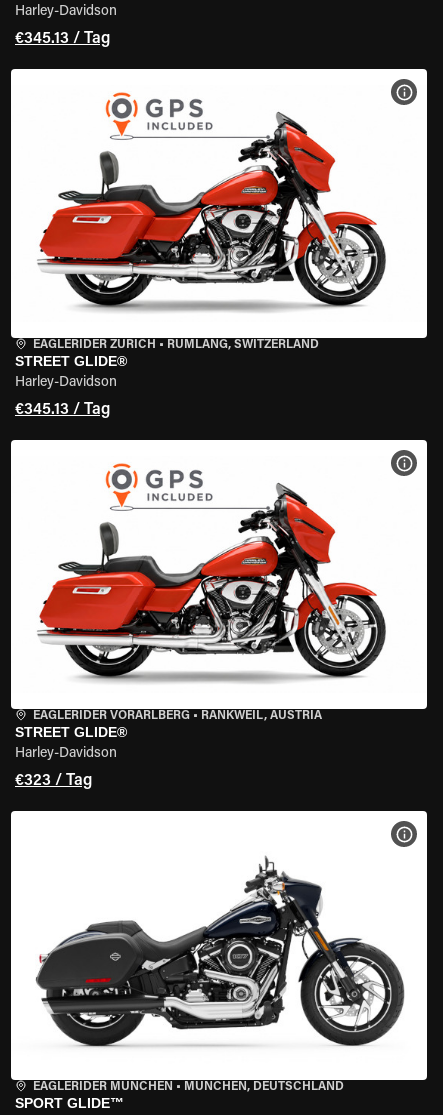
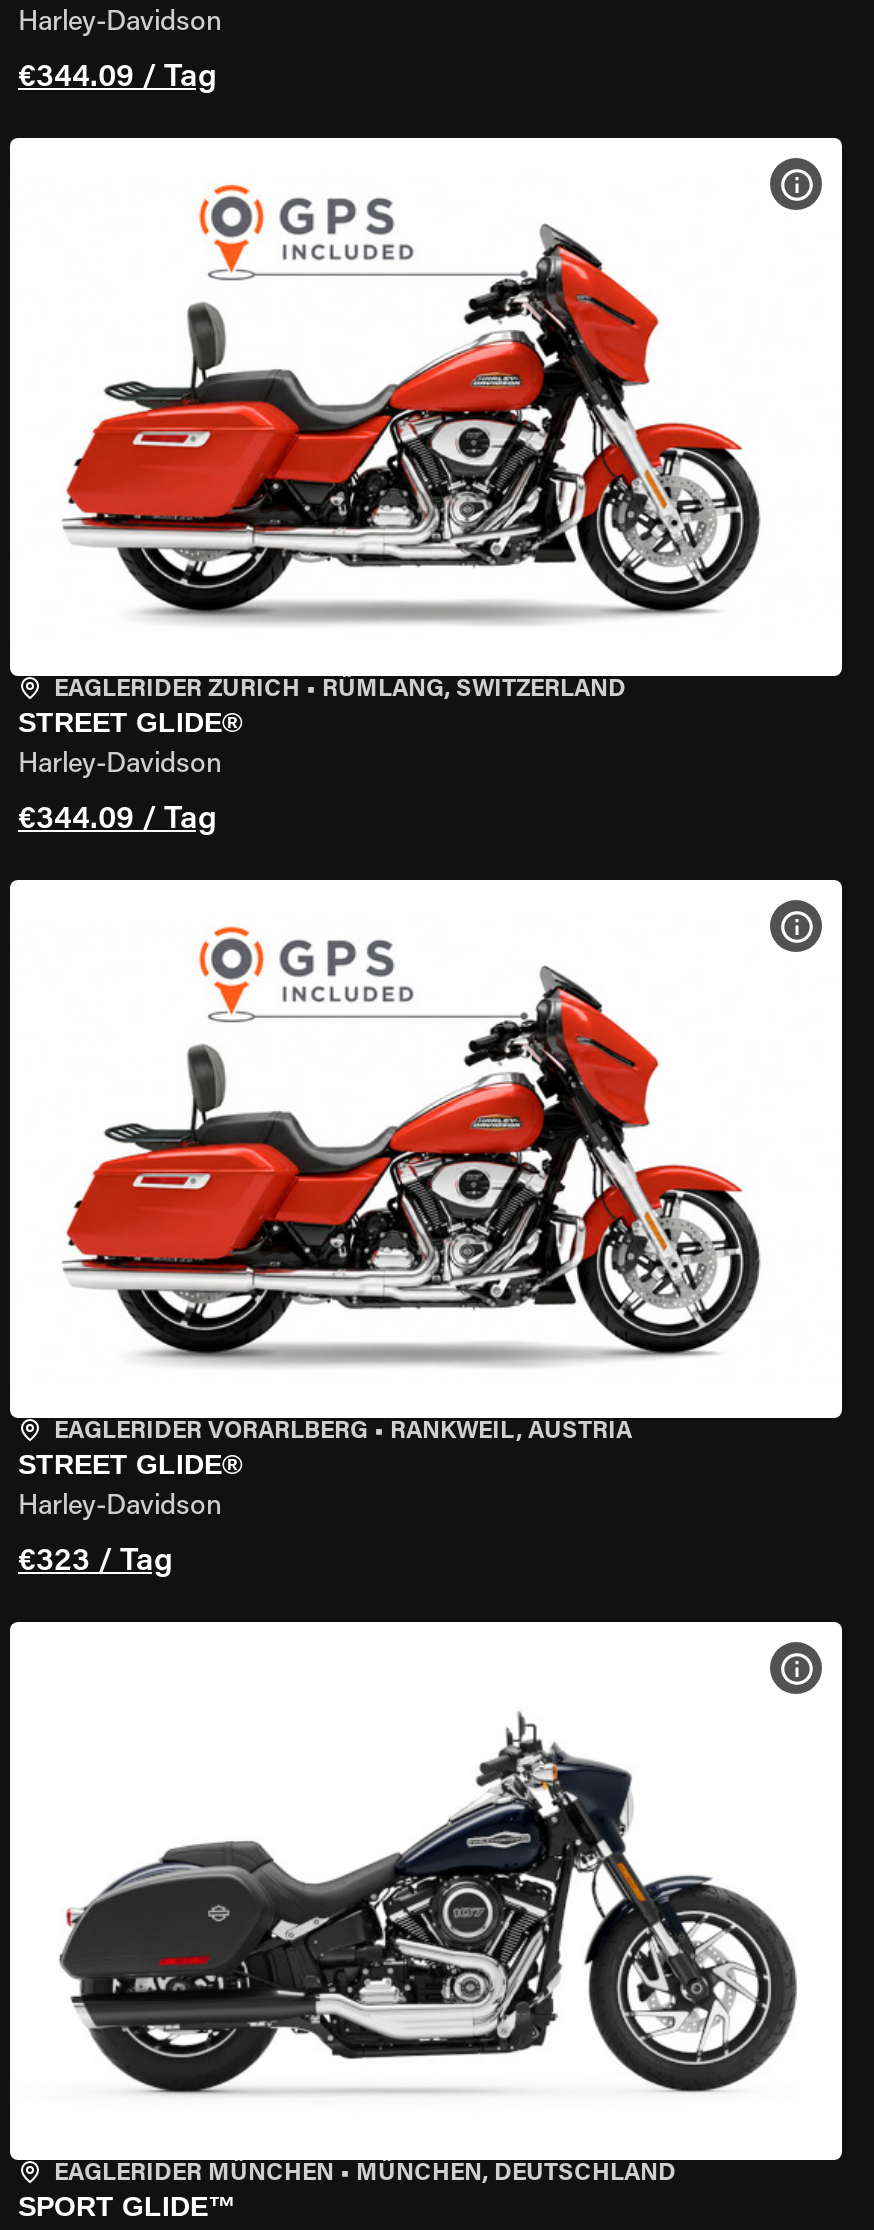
[15,31,110,47] €345.13 / Tag -> [18,62,216,94] €344.09 / Tag
[15,402,110,418] €345.13 / Tag -> [18,804,216,836] €344.09 / Tag

